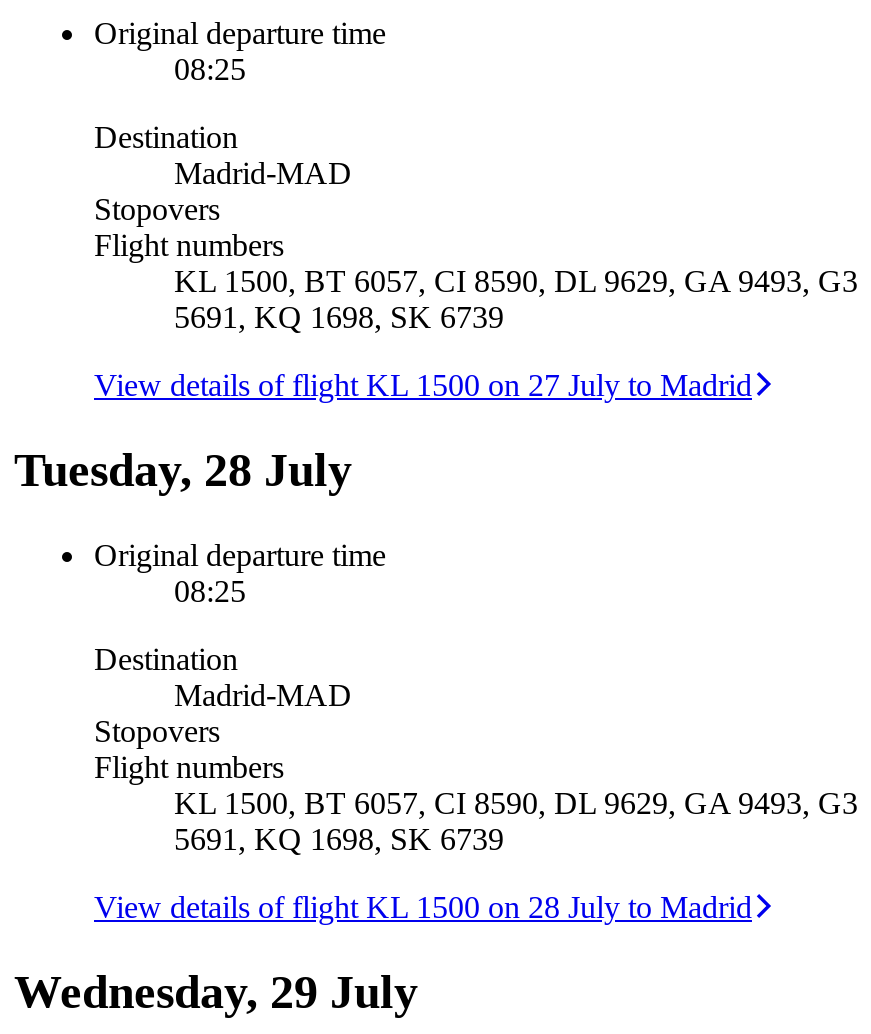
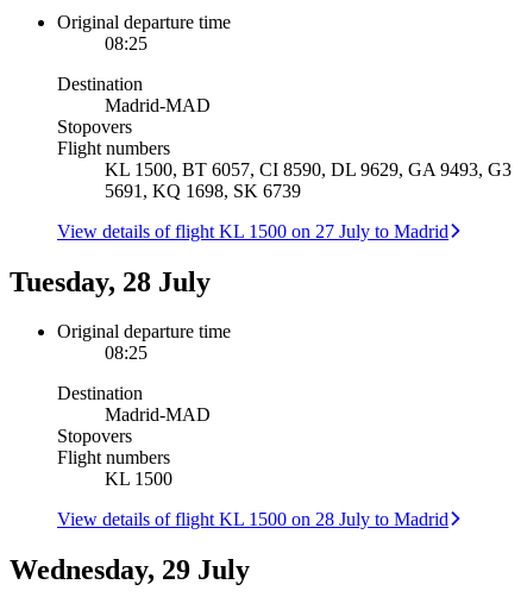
[174,786,858,856] KL 1500, BT 6057, CI 8590, DL 9629, GA 9493, G3 | 5691, KQ 1698, SK 6739 -> [105,469,172,489] KL 1500

